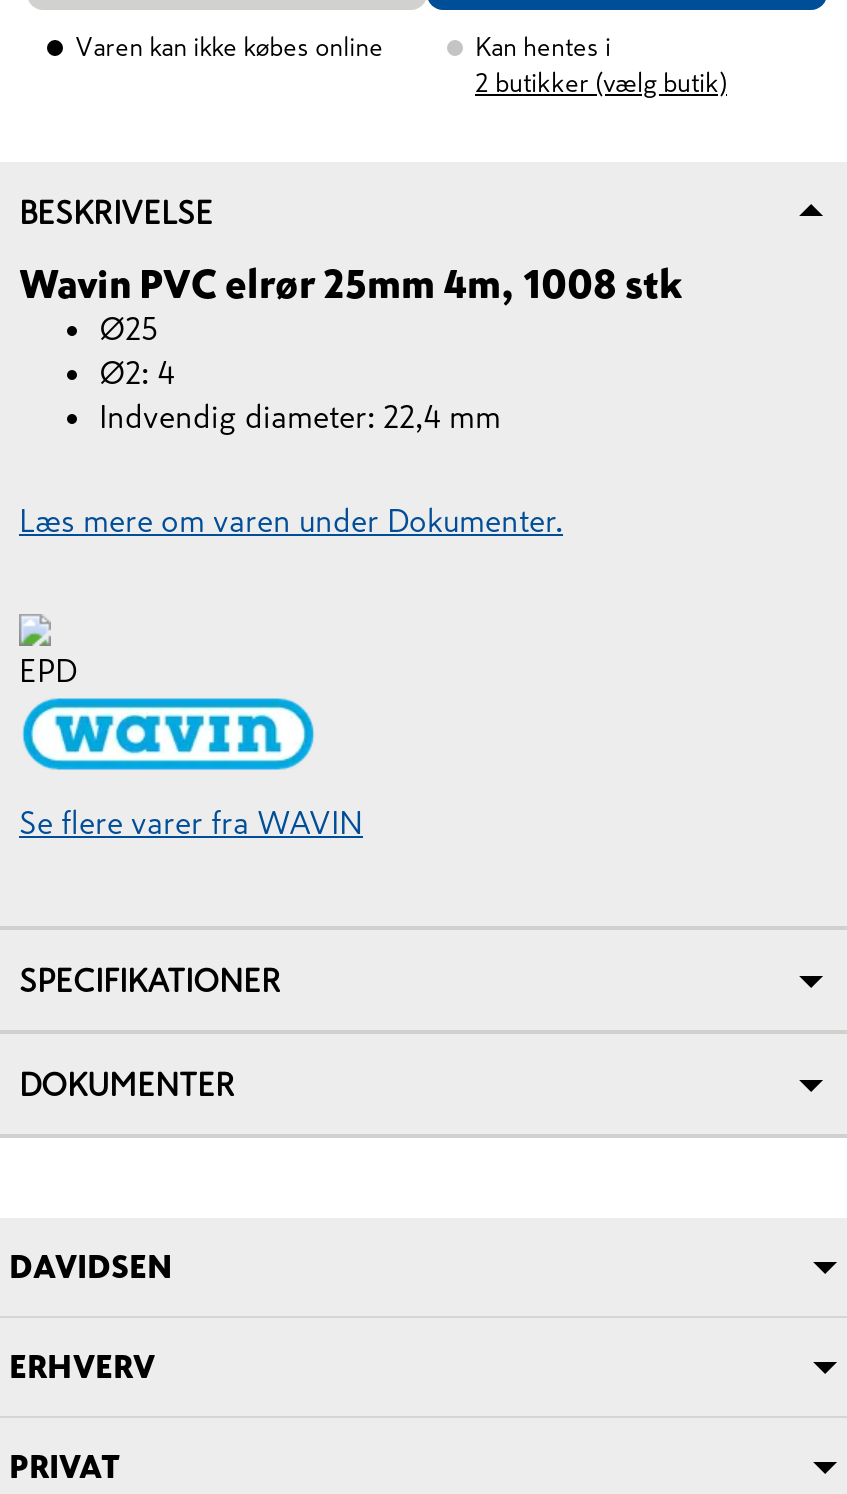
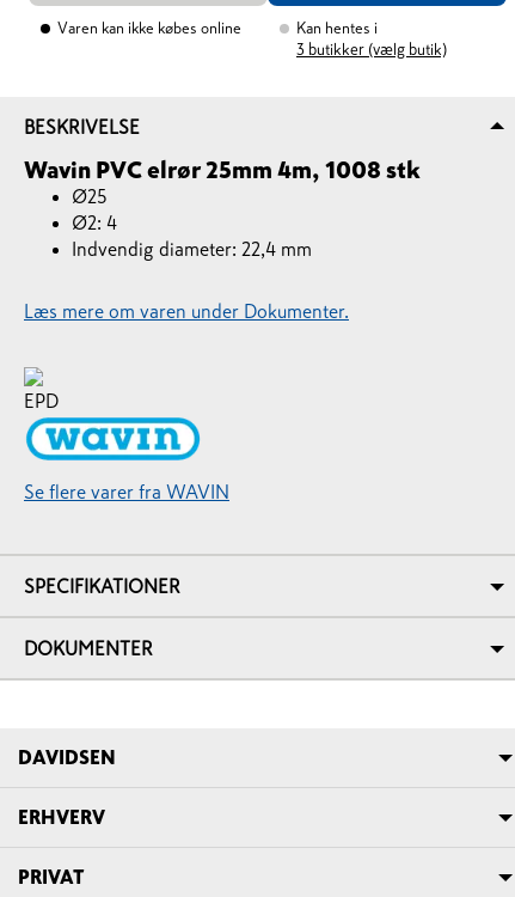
[475,70,727,96] 2 butikker (vælg butik) -> [296,42,447,57] 3 butikker (vælg butik)

